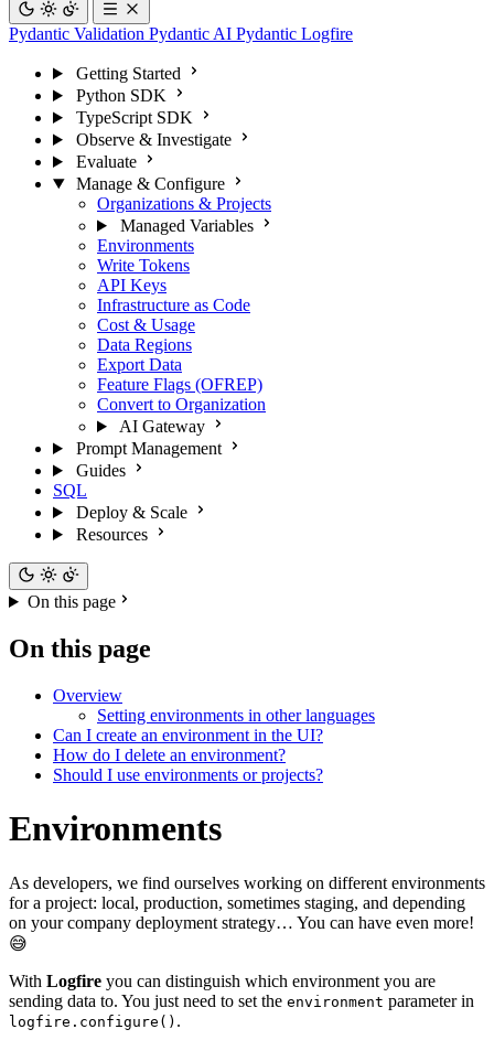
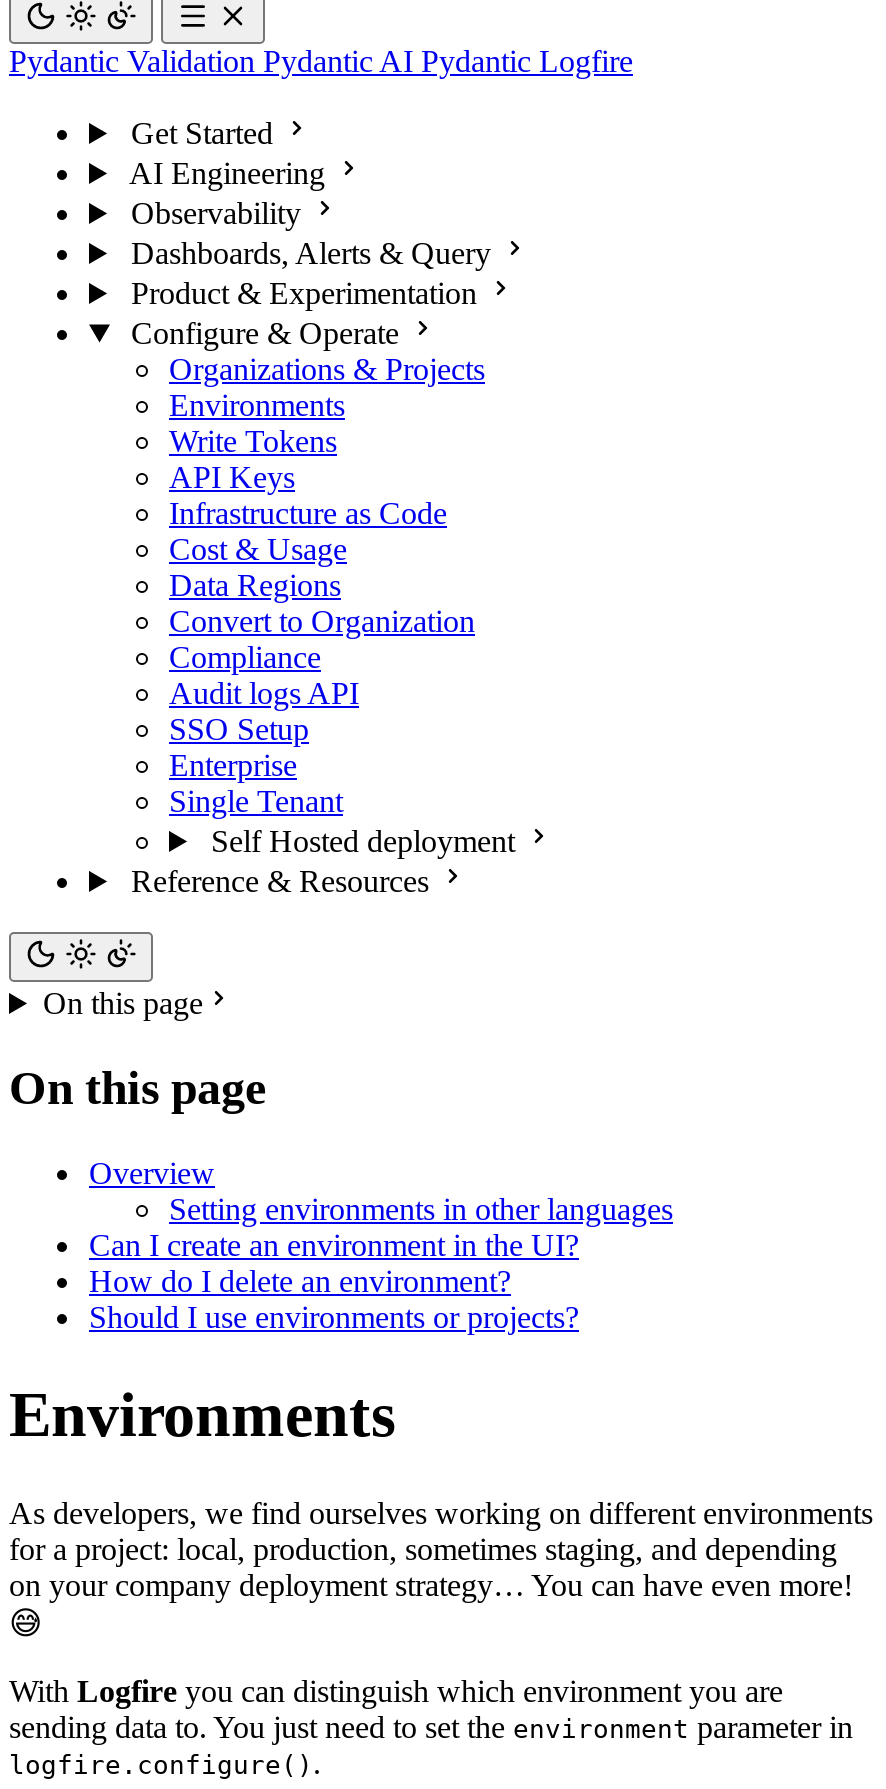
[76,64,231,193] Getting Started | Python SDK | TypeScript SDK | Observe & Investigate | Evaluate | Manage & Configure -> [129,116,491,350] Get Started | AI Engineering | Observability | Dashboards, Alerts & Query | Product & Experimentation | Configure & Operate
[120,216,254,235] Managed Variables -> none
[97,355,262,394] Export Data | Feature Flags (OFREP) -> none
[53,417,222,544] AI Gateway | Prompt Management | Guides | SQL | Deploy & Scale | Resources -> [131,640,515,898] Compliance | Audit logs API | SSO Setup | Enterprise | Single Tenant | Self Hosted deployment | Reference & Resources

